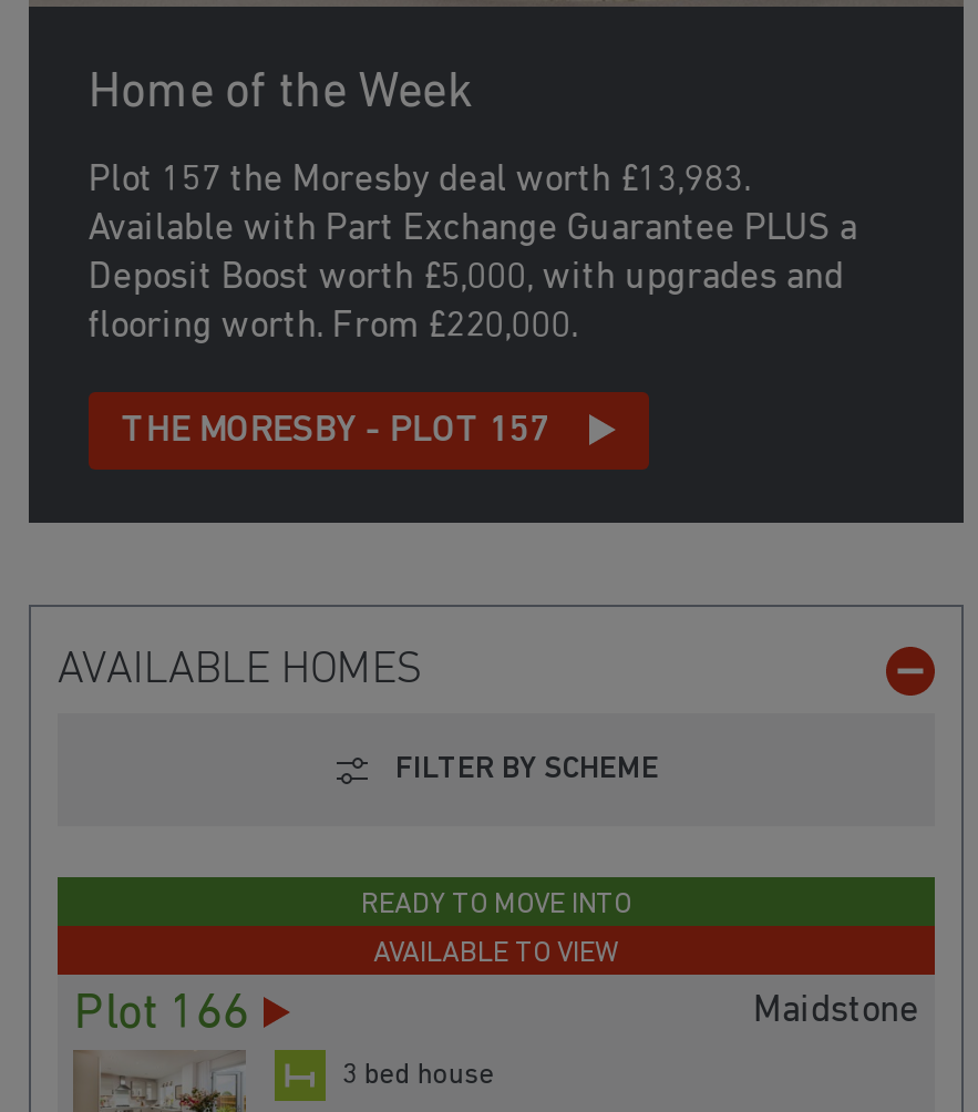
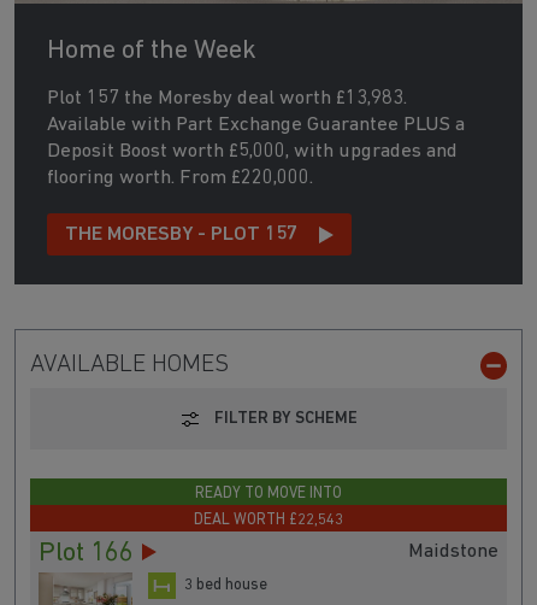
[373,941,619,969] AVAILABLE TO VIEW -> [194,512,343,527] DEAL WORTH £22,543

